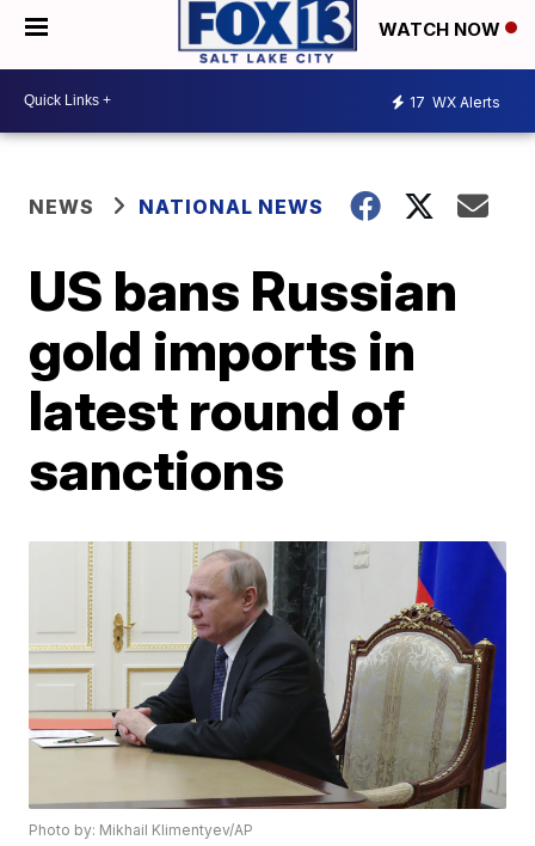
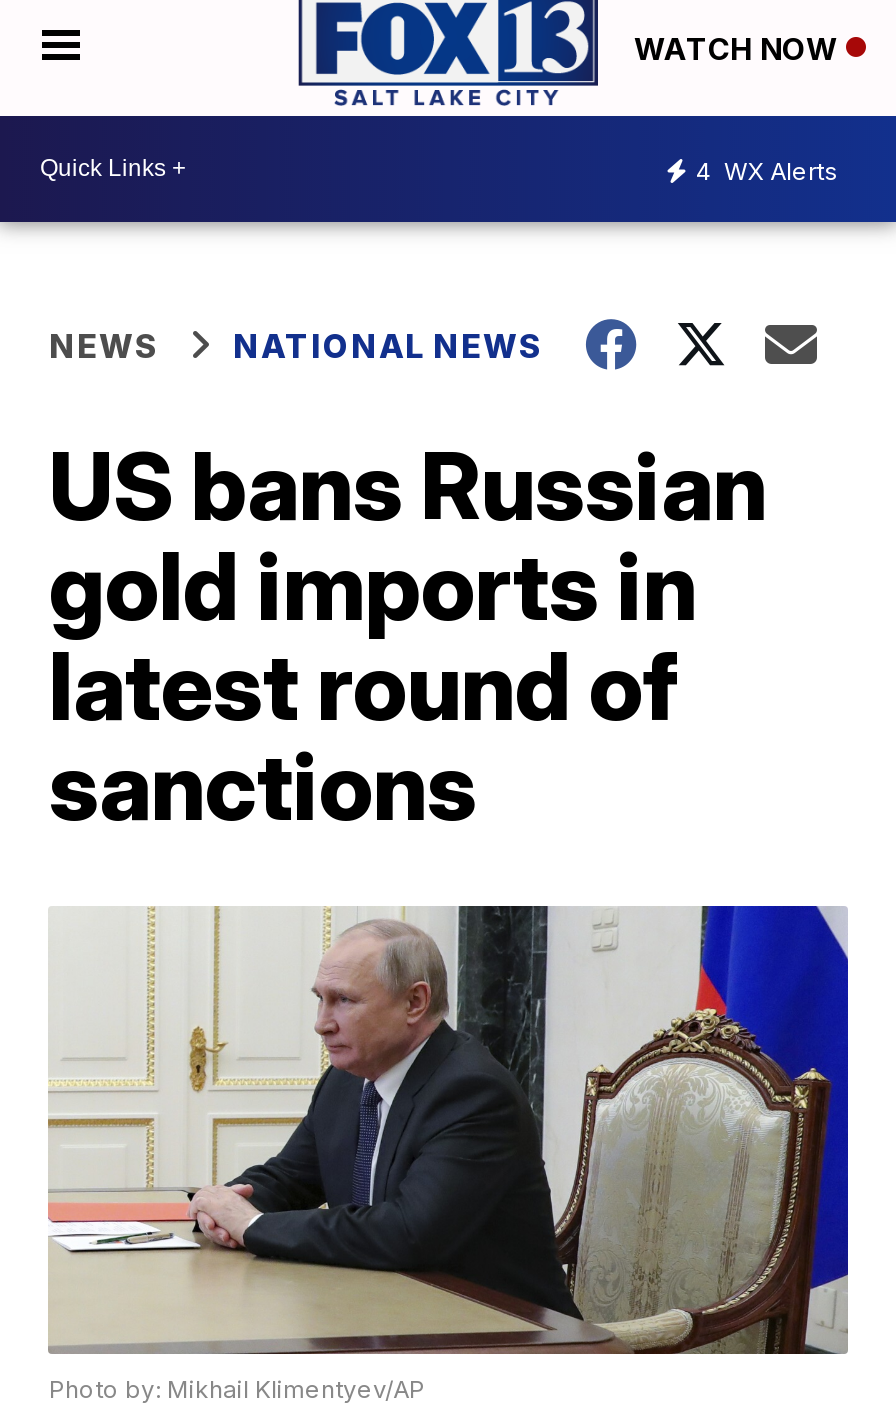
[410,93,500,111] 17 WX Alerts -> [696,156,838,186] 4 WX Alerts

